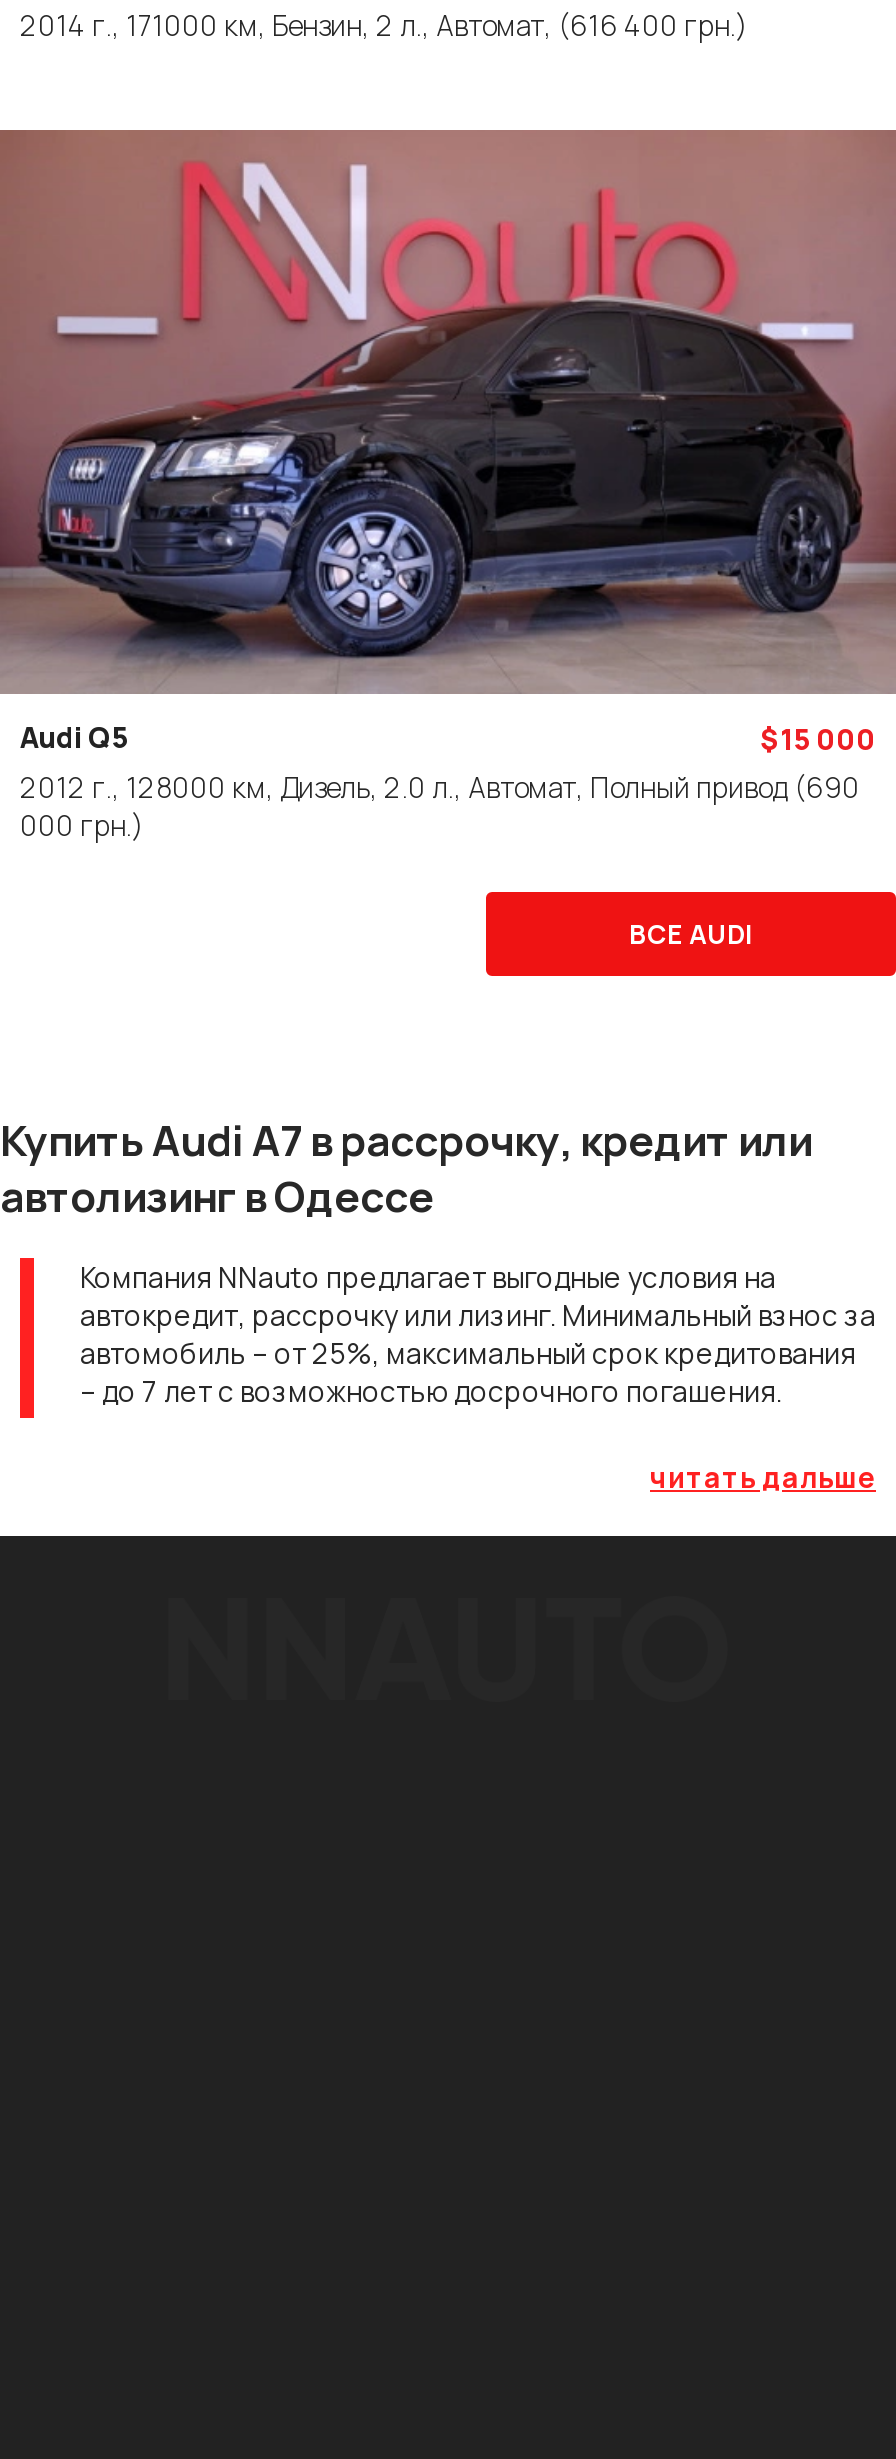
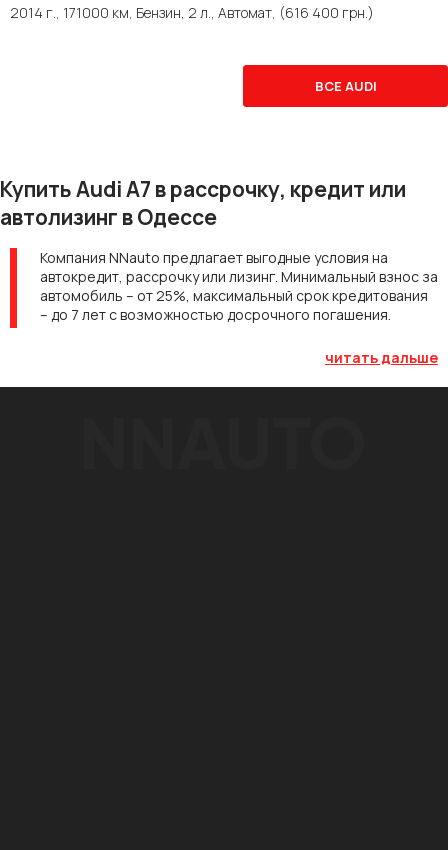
[6,128,890,845] [image] | Audi Q5 | $15 000 | 2012 г., 128000 км, Дизель, 2.0 л., Автомат, Полный привод (690 | 000 грн.) -> none

